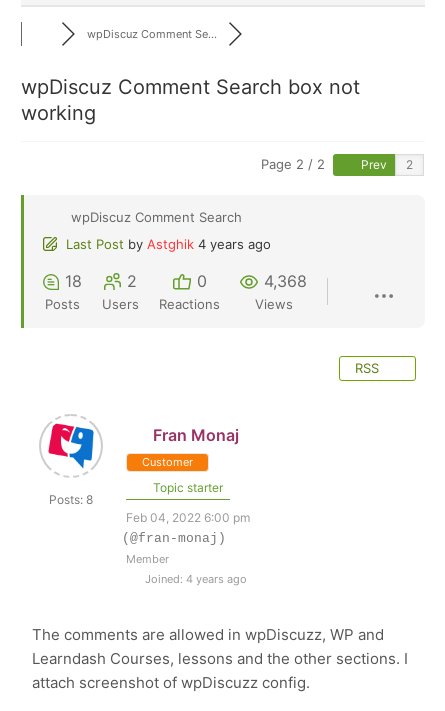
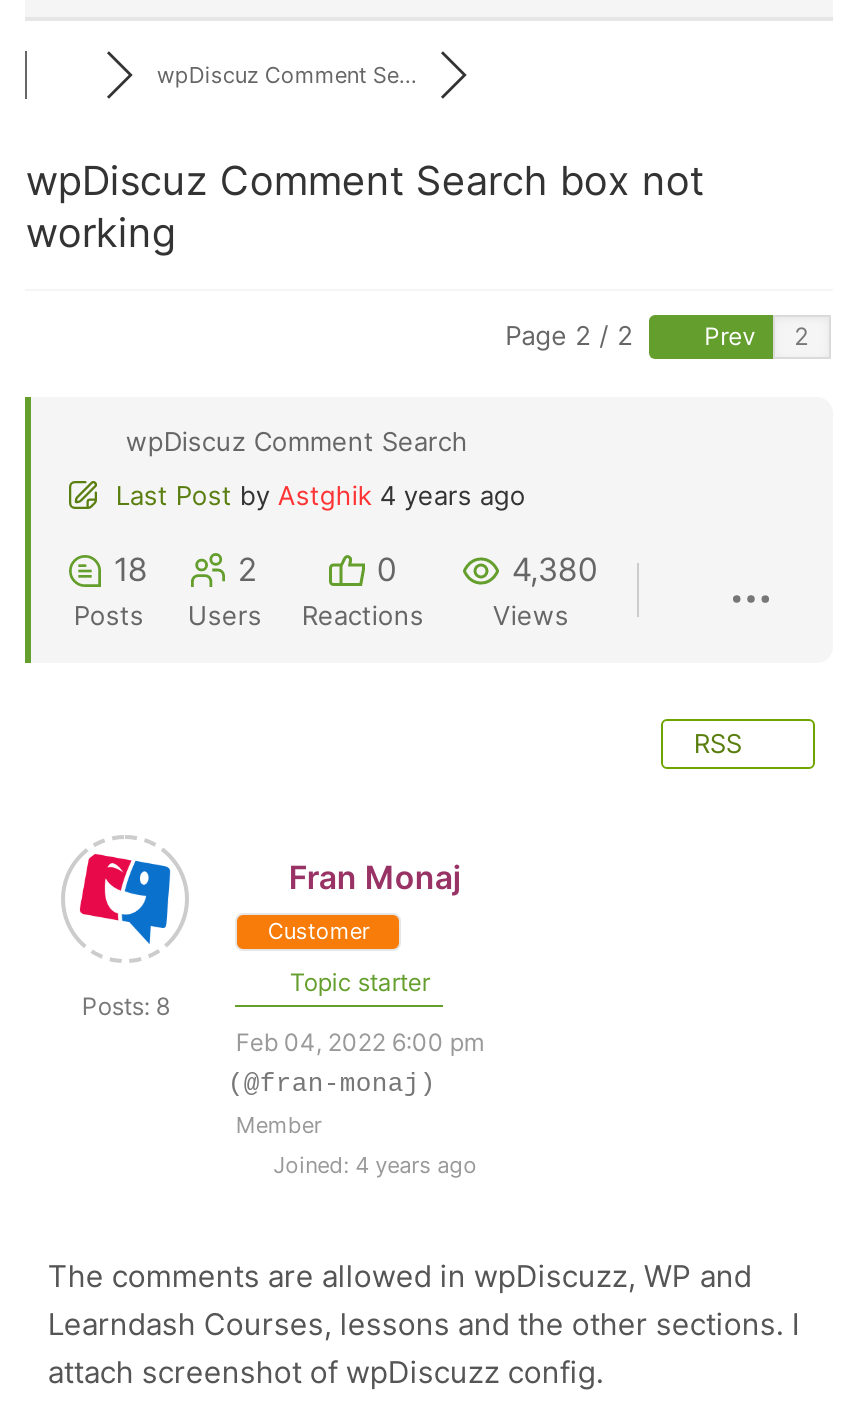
[264,271,307,291] 4,368 -> [512,549,598,589] 4,380

